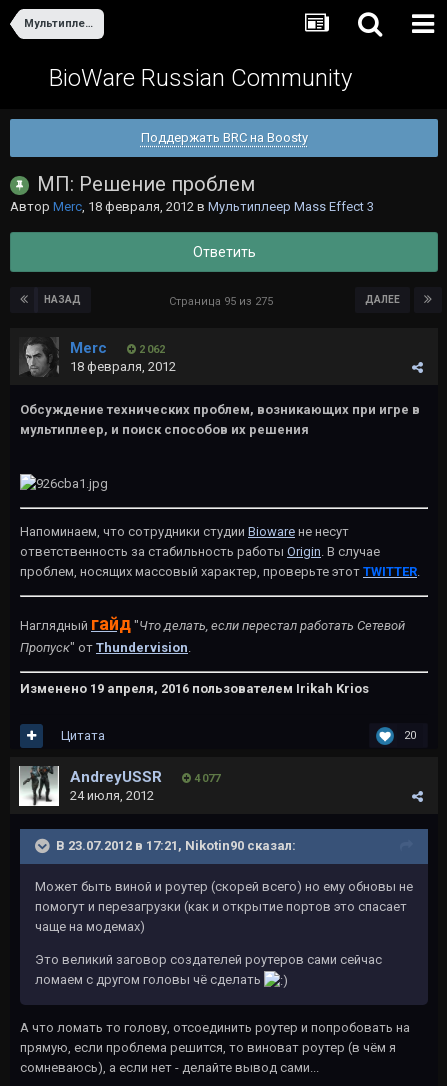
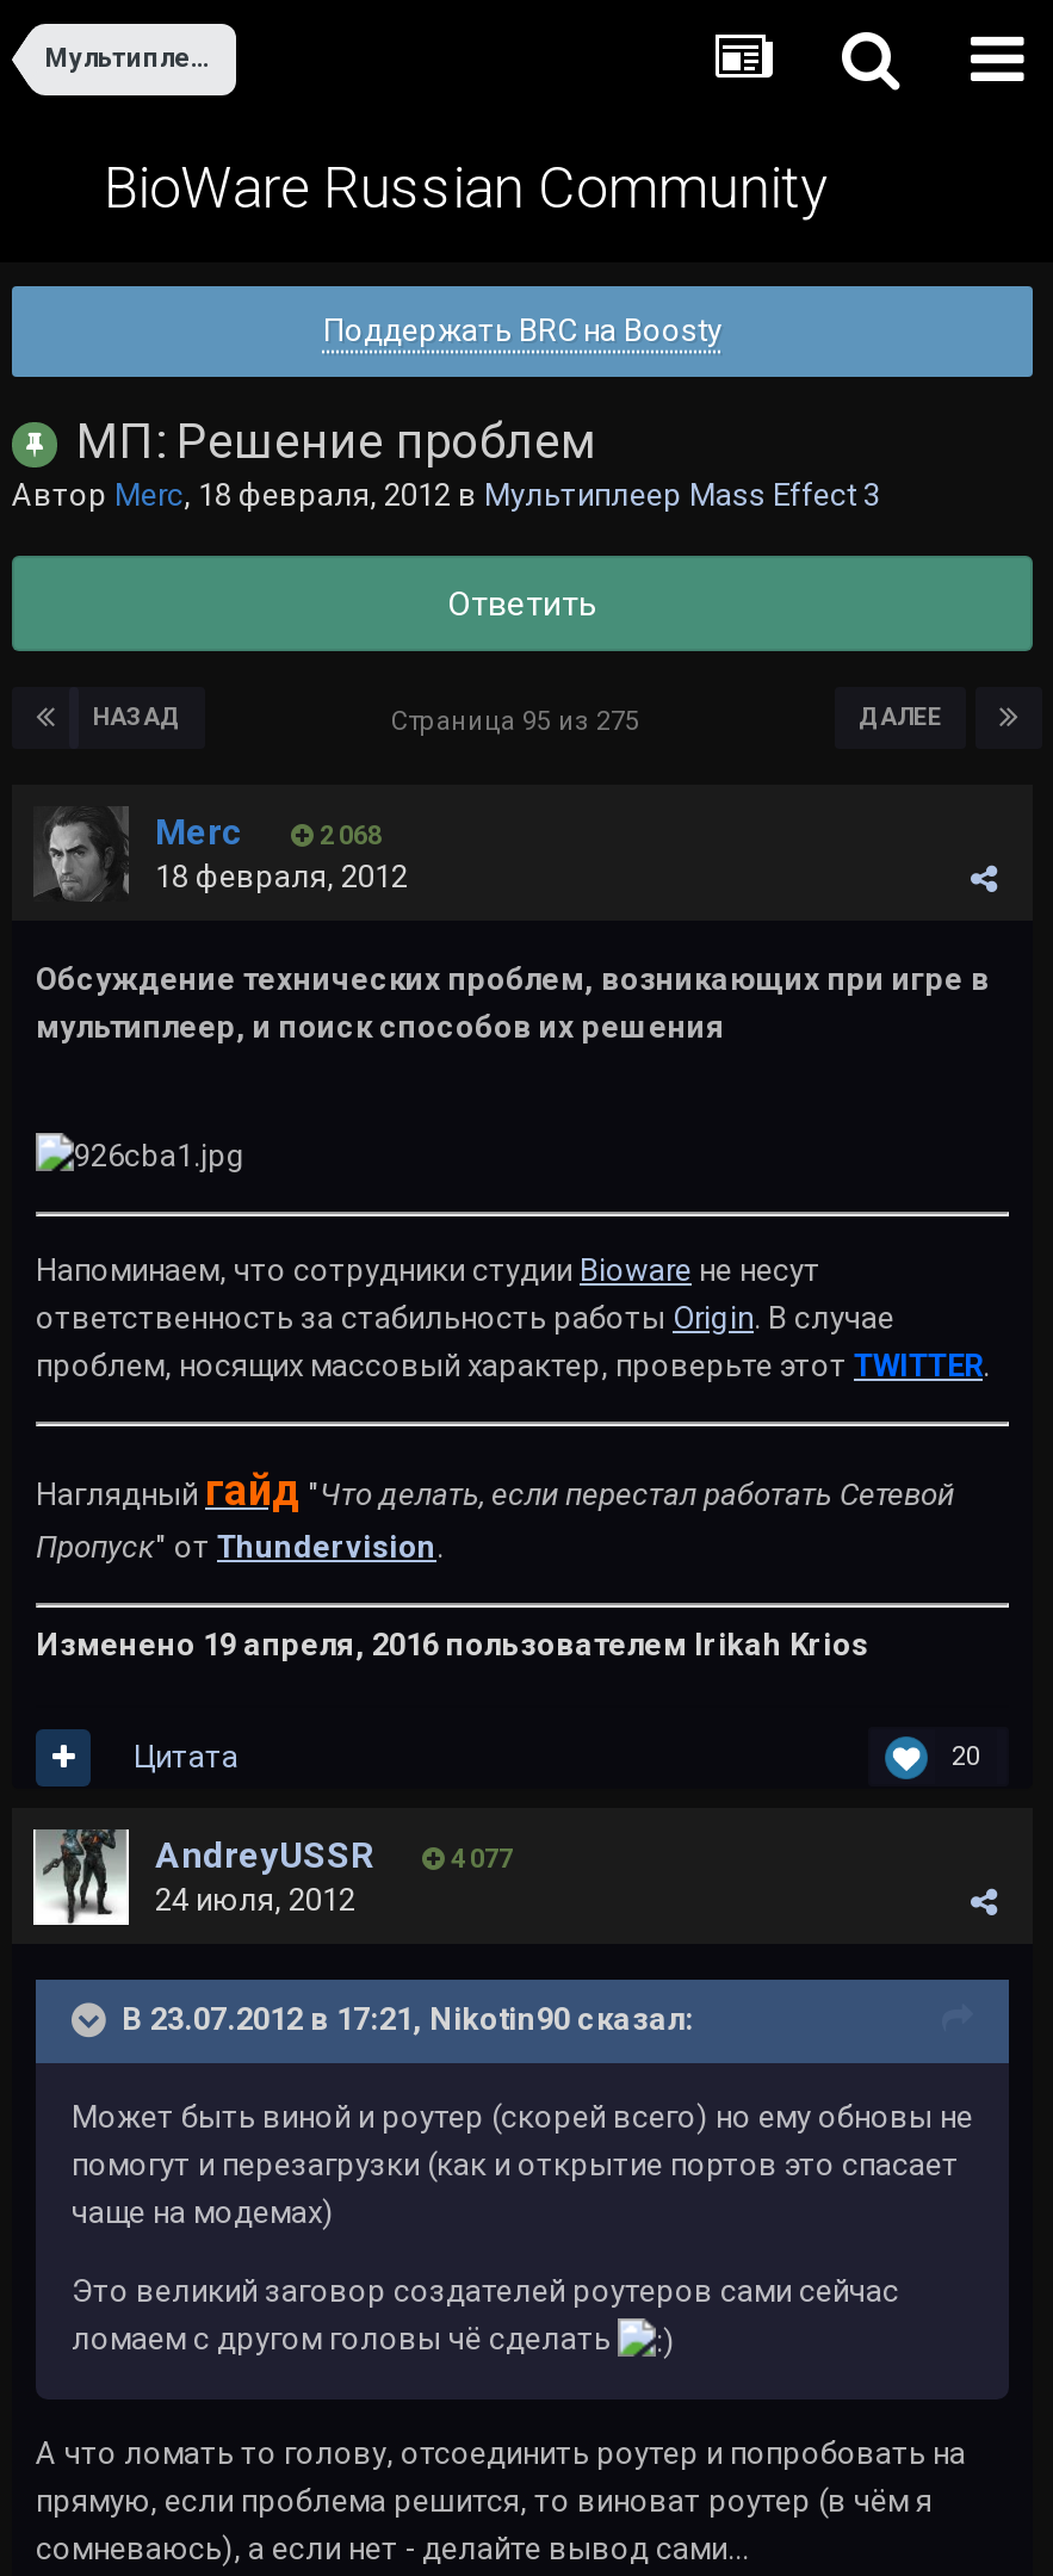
[136,343,165,356] 2 062 -> [312,821,382,852] 2 068

